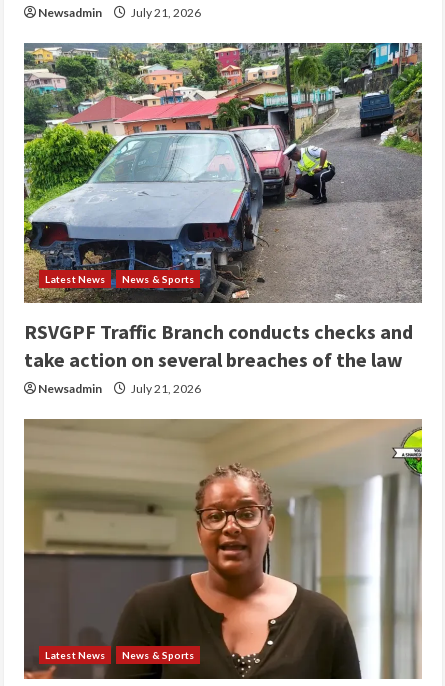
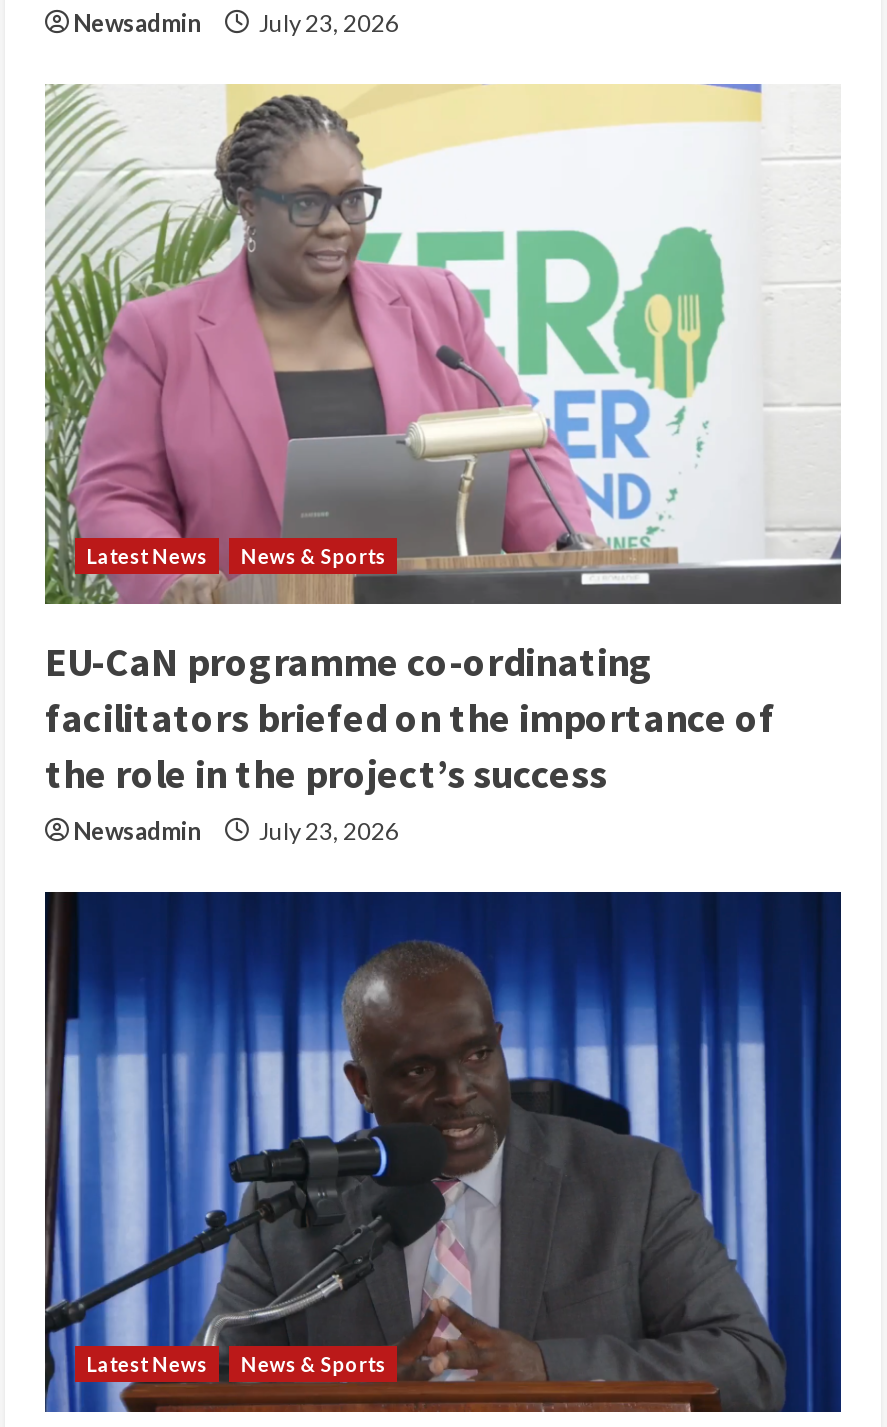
[38,5,201,20] Newsadmin July 21, 2026 -> [73,9,399,39] Newsadmin July 23, 2026
[23,42,423,372] [image] | RSVGPF Traffic Branch conducts checks and | take action on several breaches of the law -> [45,84,841,799] [image] | EU-CaN programme co-ordinating | facilitators briefed on the importance of | the role in the project’s success
[38,381,201,396] Newsadmin July 21, 2026 -> [73,817,399,847] Newsadmin July 23, 2026
[23,418,423,680] [image] -> [43,890,843,1414] [image]

